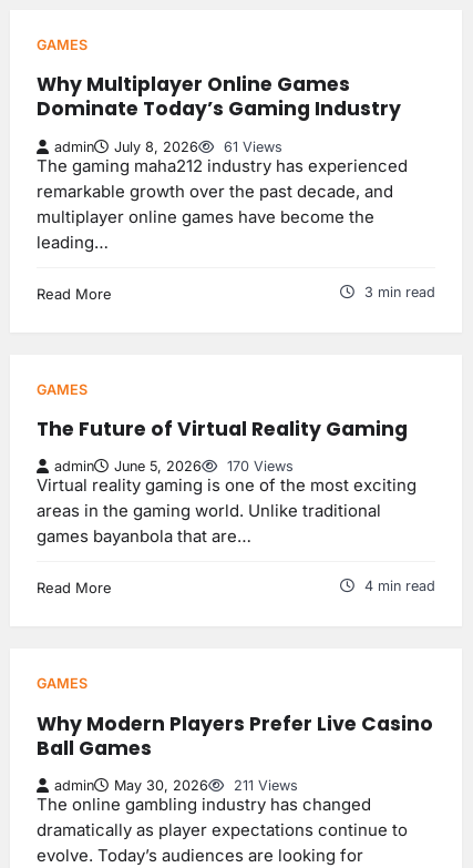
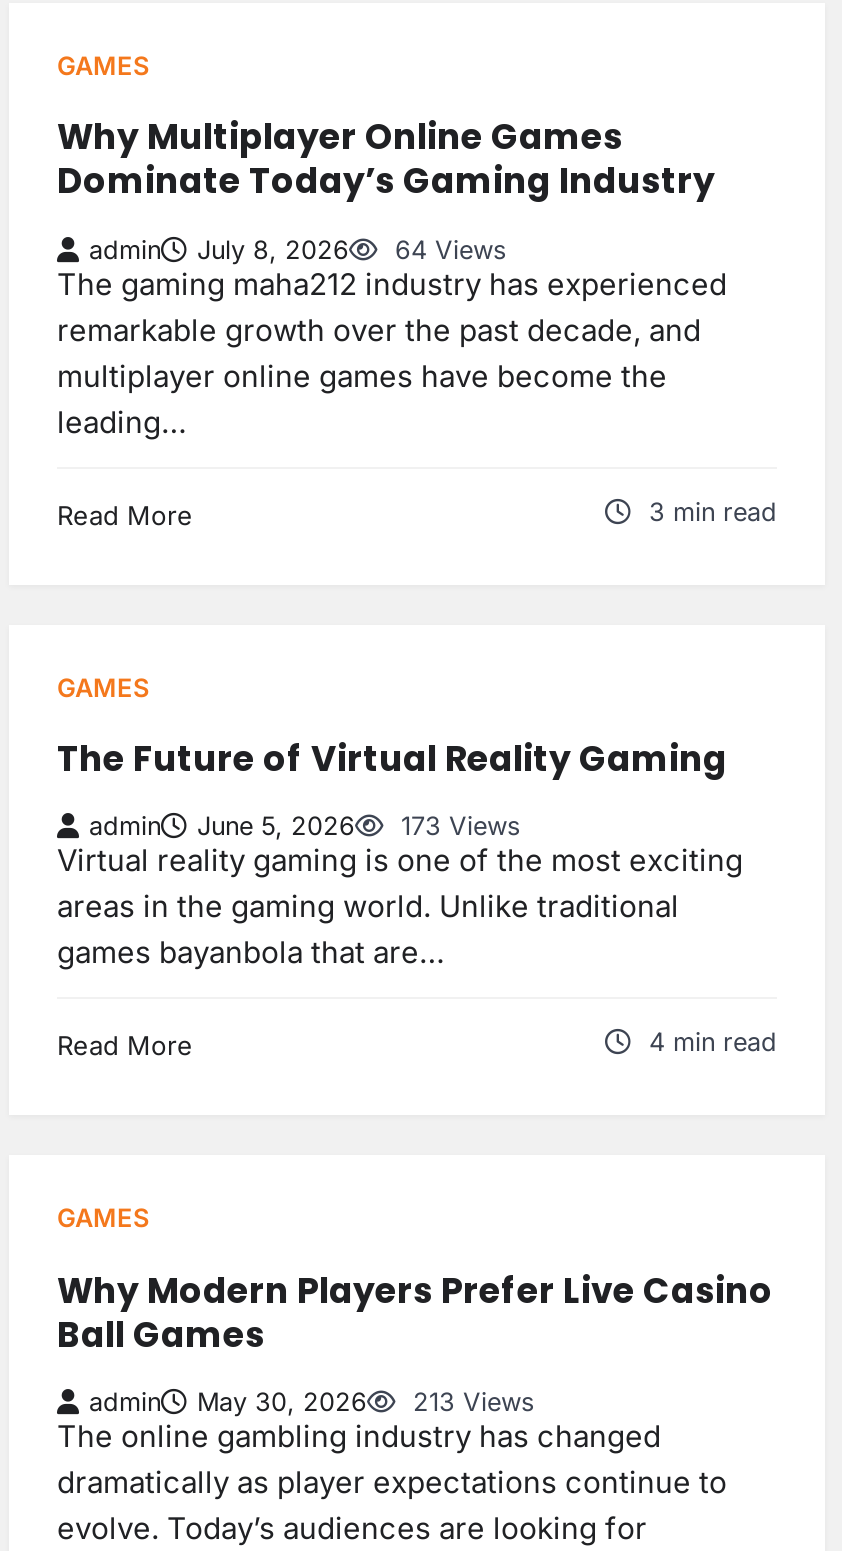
[54,138,282,155] admin July 8, 2026 61 Views -> [89,234,507,264] admin July 8, 2026 64 Views
[54,458,294,475] admin June 5, 2026 170 Views -> [89,811,521,841] admin June 5, 2026 173 Views
[54,777,298,794] admin May 30, 2026 211 Views -> [89,1387,535,1417] admin May 30, 2026 213 Views

